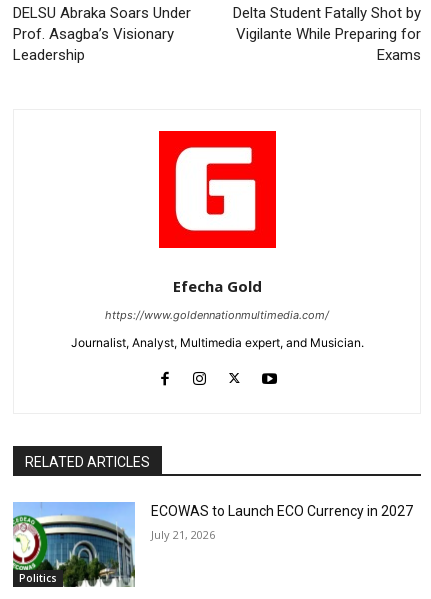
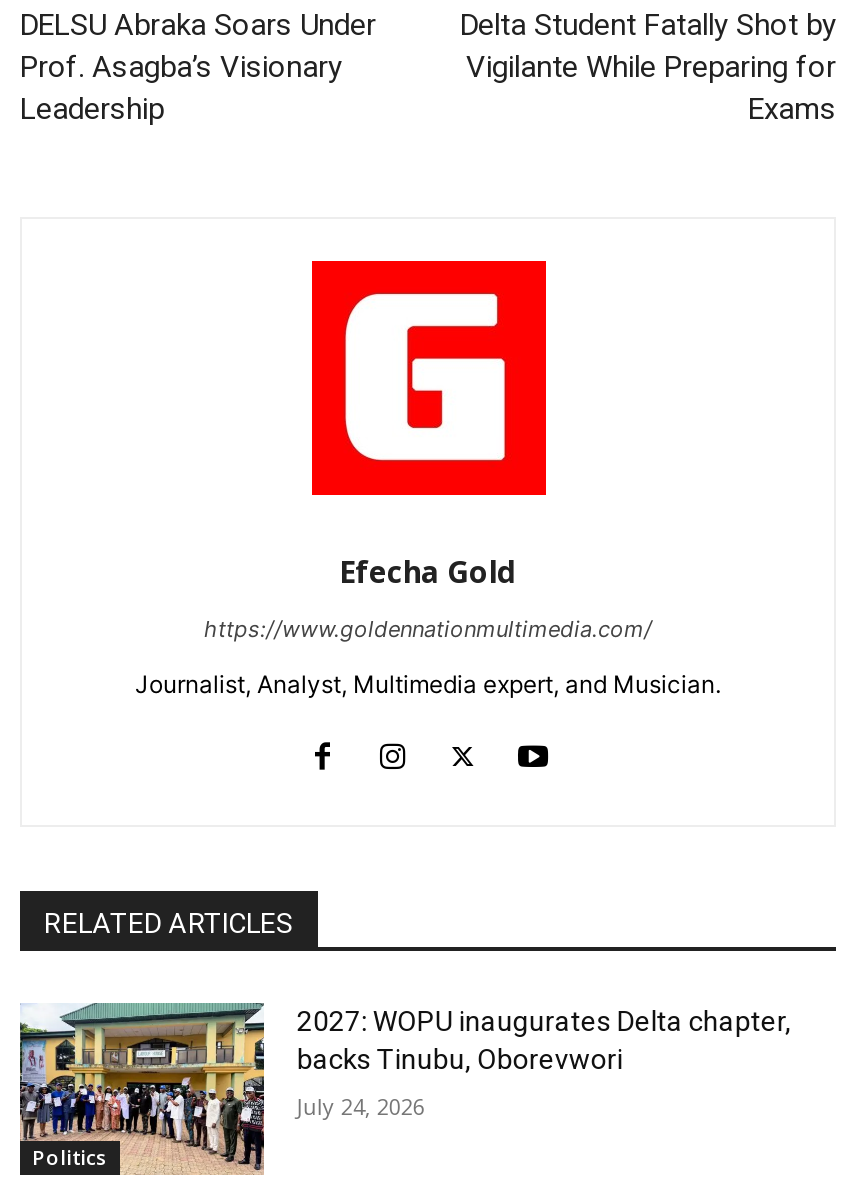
[12,502,413,588] [image] | ECOWAS to Launch ECO Currency in 2027 -> [18,1002,791,1176] [image] | 2027: WOPU inaugurates Delta chapter, | backs Tinubu, Oborevwori
[151,527,215,542] July 21, 2026 -> [297,1091,425,1121] July 24, 2026

